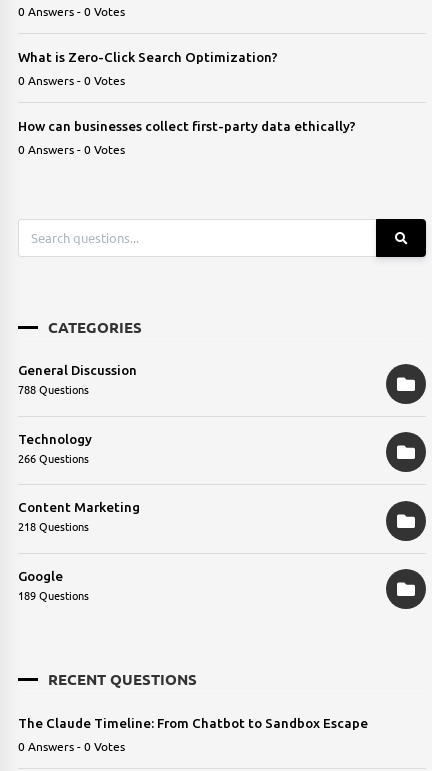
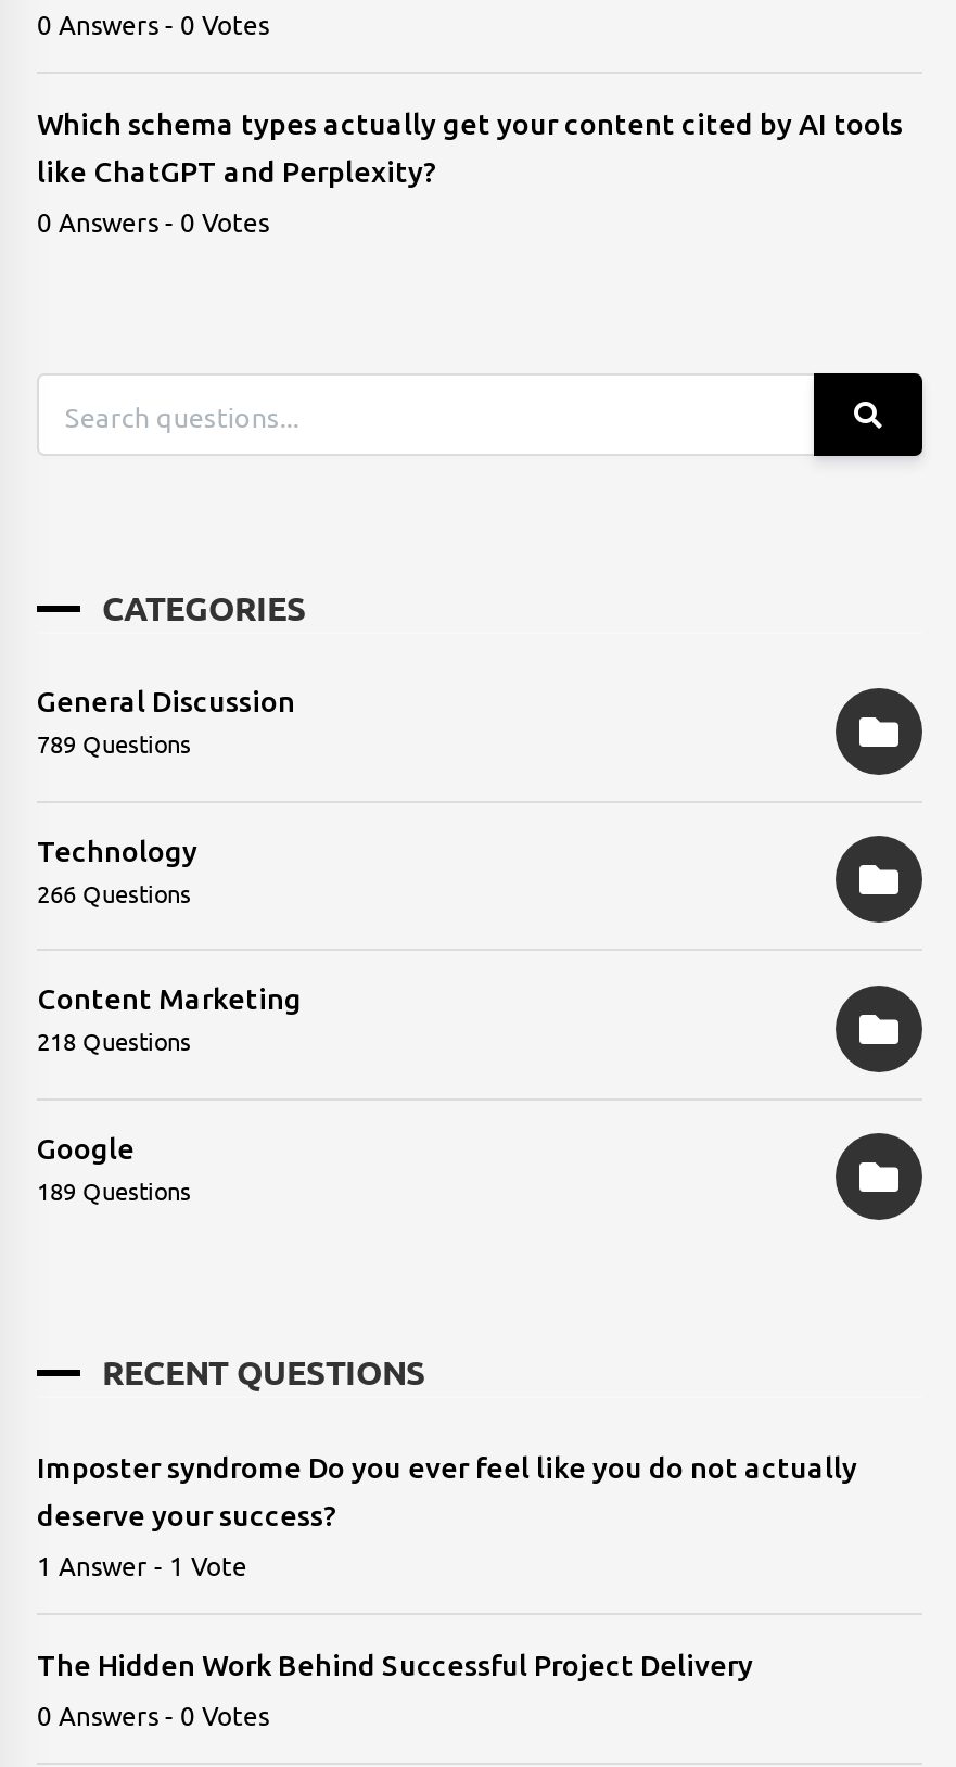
[18,50,278,88] What is Zero-Click Search Optimization? | 0 Answers - 0 Votes -> [37,109,903,141] Which schema types actually get your content cited by AI tools
[18,119,356,134] How can businesses collect first-party data ethically? -> [37,156,436,189] like ChatGPT and Perplexity?
moved [18,141,142,378] -> [37,204,306,719]: 0 Answers - 0 Votes | CATEGORIES | General Discussion
[18,381,89,397] 788 Questions -> [37,725,191,760] 789 Questions
moved [18,431,197,689] -> [37,835,425,1394]: Technology | 266 Questions | Content Marketing | 218 Questions | Google | 189 Questions | RECENT QUESTIONS
[18,716,368,731] The Claude Timeline: From Chatbot to Sandbox Escape -> [37,1453,857,1682] Imposter syndrome Do you ever feel like you do not actually | deserve your success? | 1 Answer - 1 Vote | The Hidden Work Behind Successful Project Delivery

